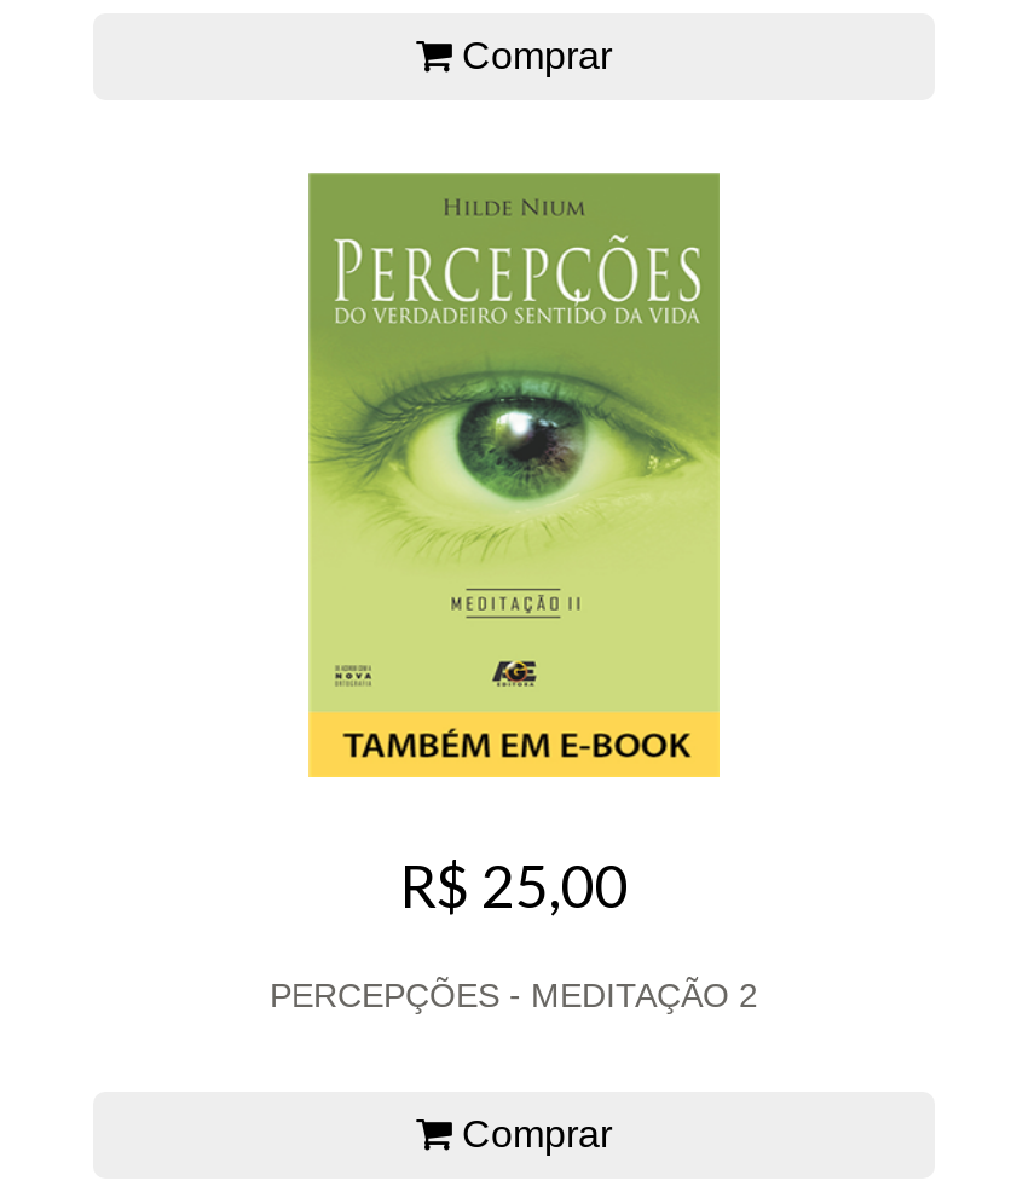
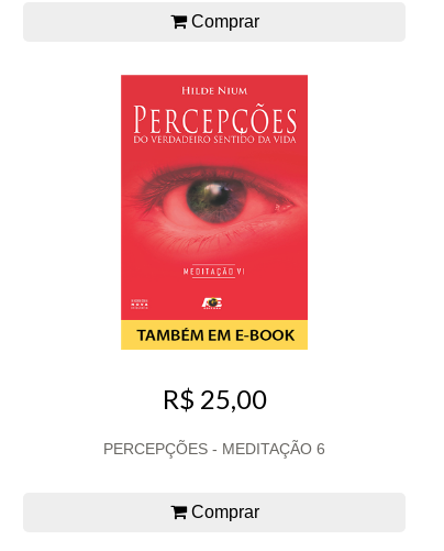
[306,170,722,712] [image] -> [120,74,309,321] [image]
[270,975,758,1014] PERCEPÇÕES - MEDITAÇÃO 2 -> [103,440,325,457] PERCEPÇÕES - MEDITAÇÃO 6

